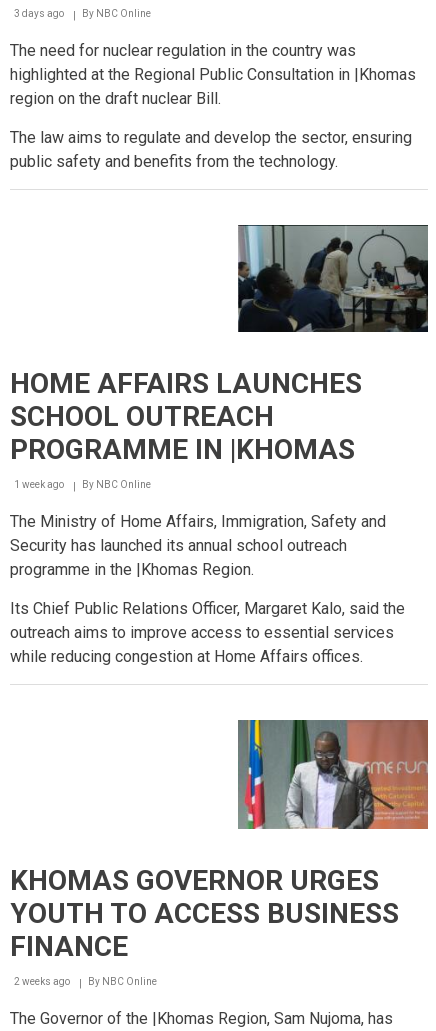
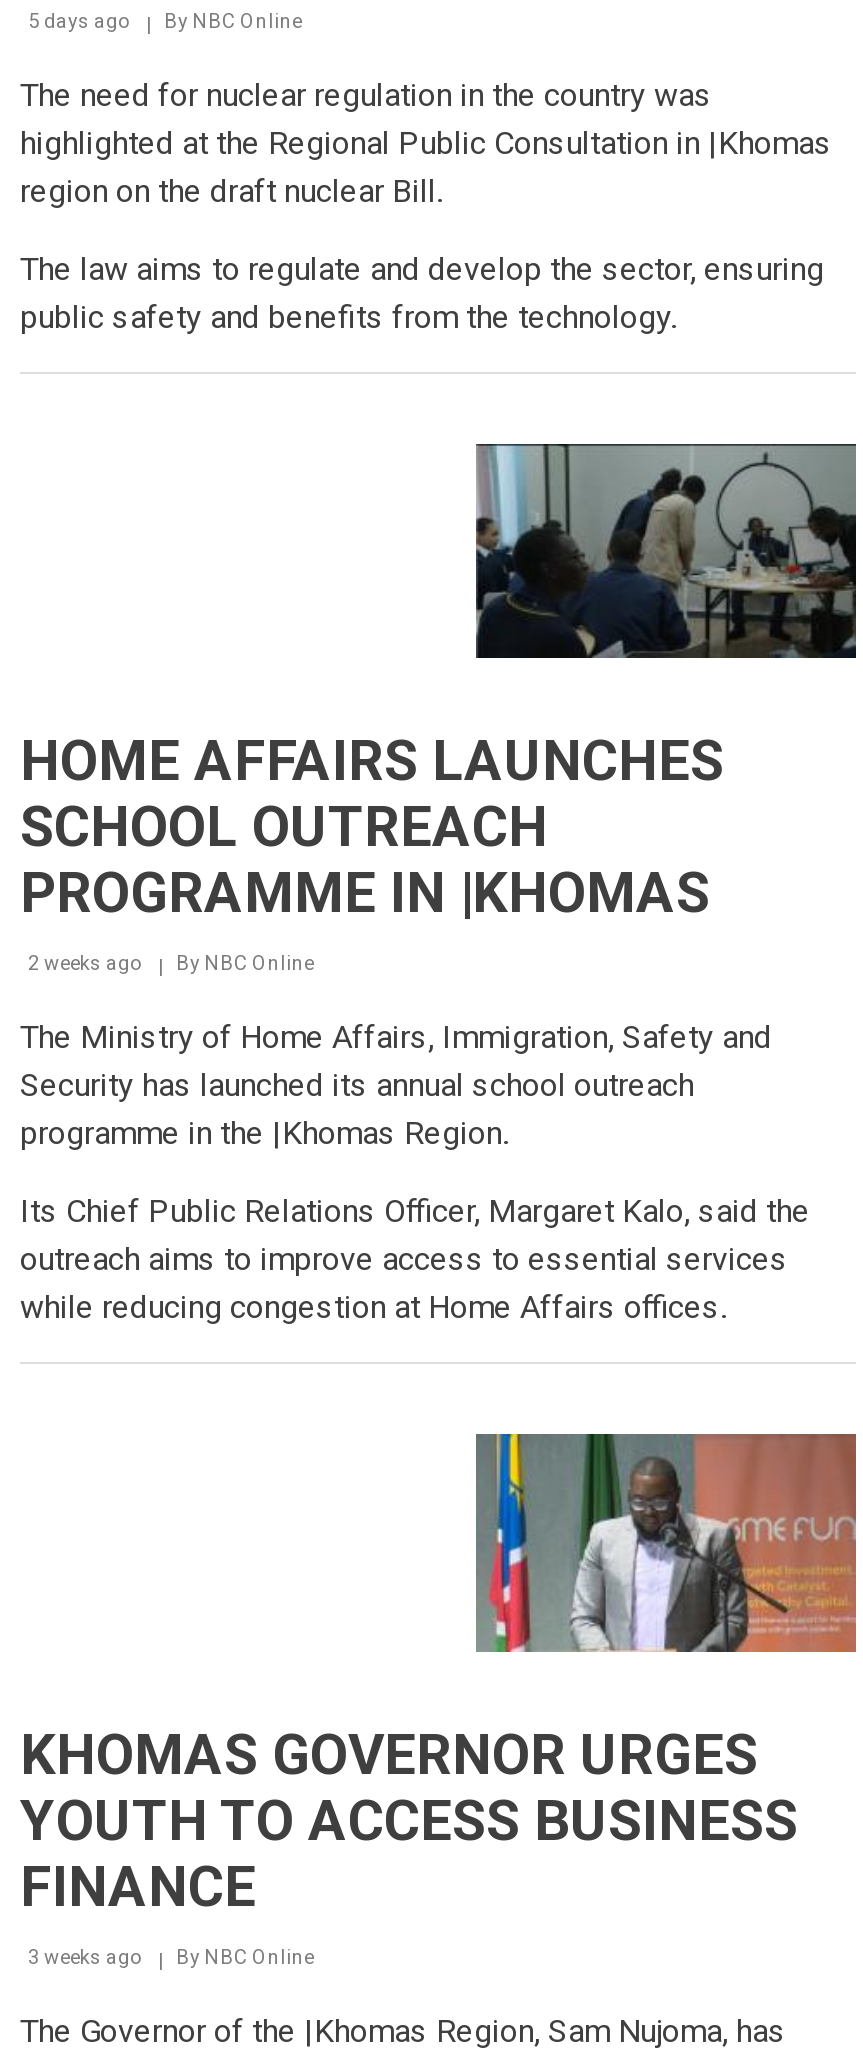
[14,8,151,19] 3 days ago By NBC Online -> [28,11,302,33] 5 days ago By NBC Online
[14,479,151,490] 1 week ago By NBC Online -> [28,953,314,975] 2 weeks ago By NBC Online
[14,976,157,987] 2 weeks ago By NBC Online -> [28,1946,314,1968] 3 weeks ago By NBC Online

